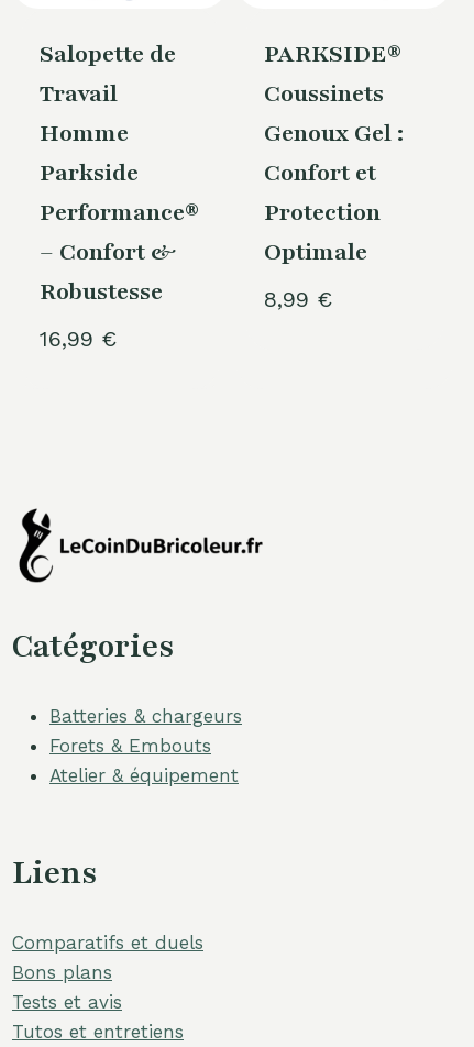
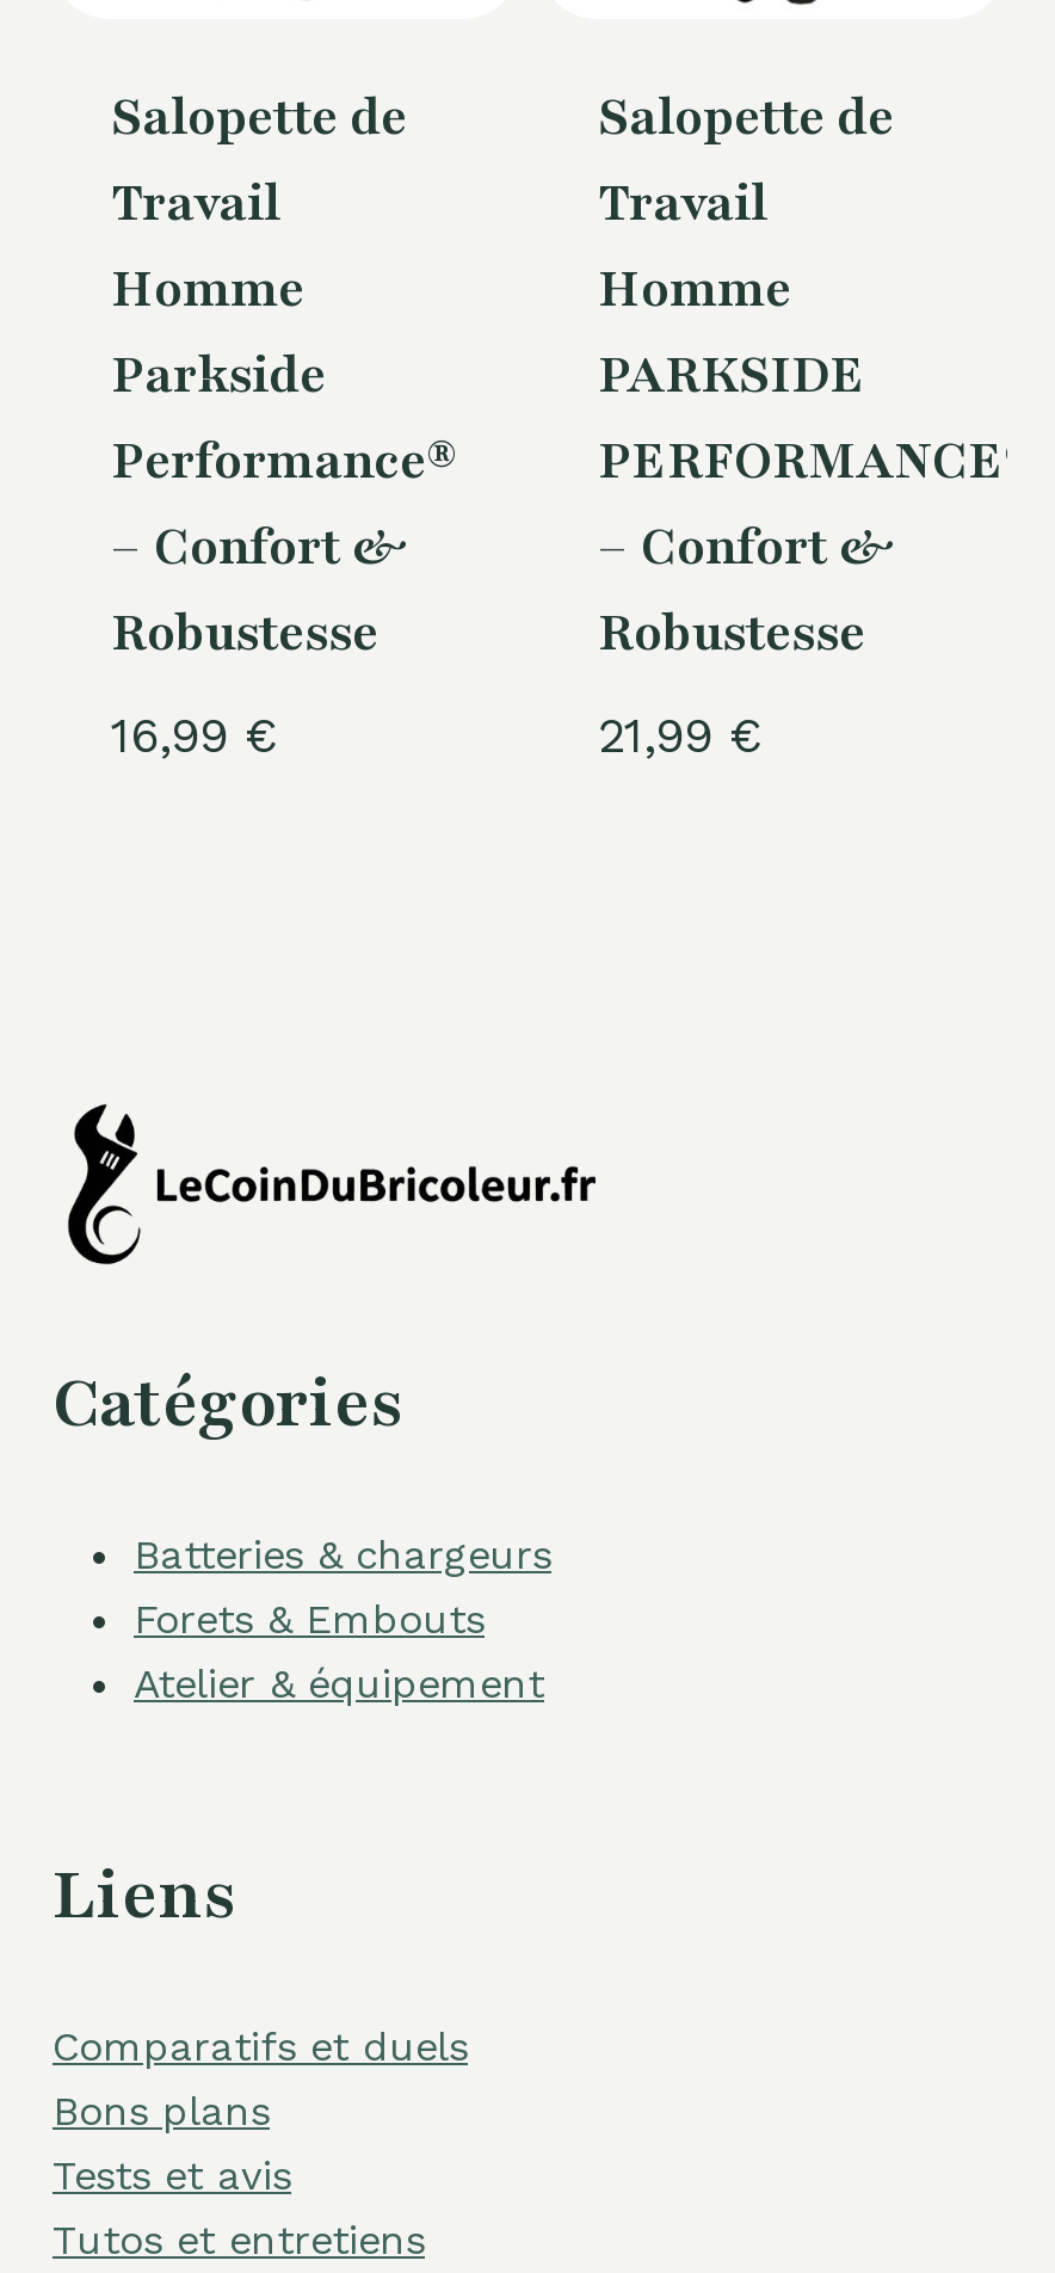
[263,38,403,268] PARKSIDE® | Coussinets | Genoux Gel : | Confort et | Protection | Optimale -> [598,83,1035,668] Salopette de | Travail | Homme | PARKSIDE | PERFORMANCE® | – Confort & | Robustesse
[263,286,332,312] 8,99 € -> [598,706,763,764] 21,99 €

